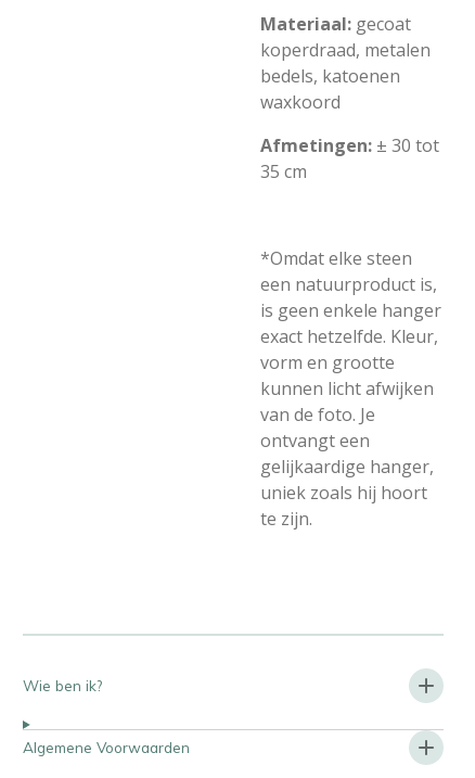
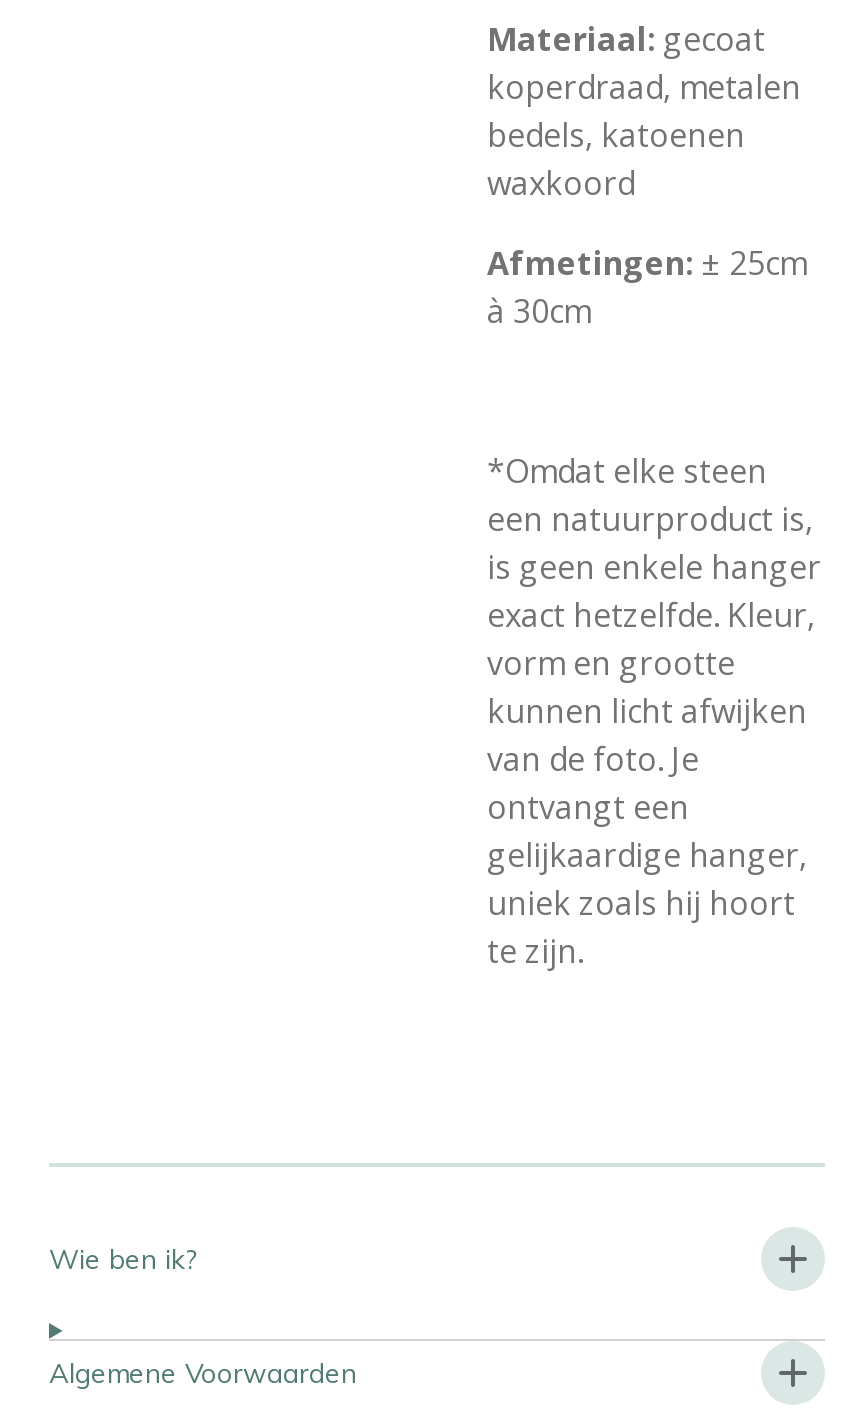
[260,133,439,183] Afmetingen: ± 30 tot | 35 cm -> [487,241,807,333] Afmetingen: ± 25cm | à 30cm

